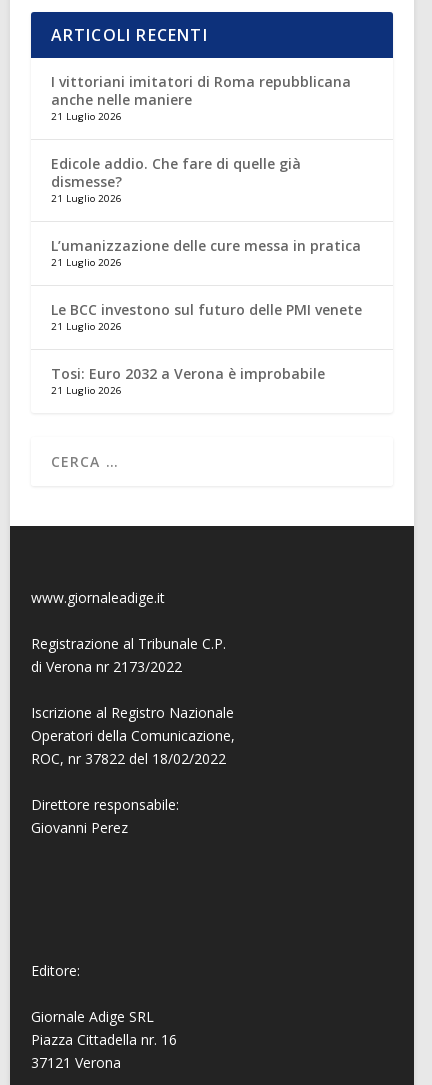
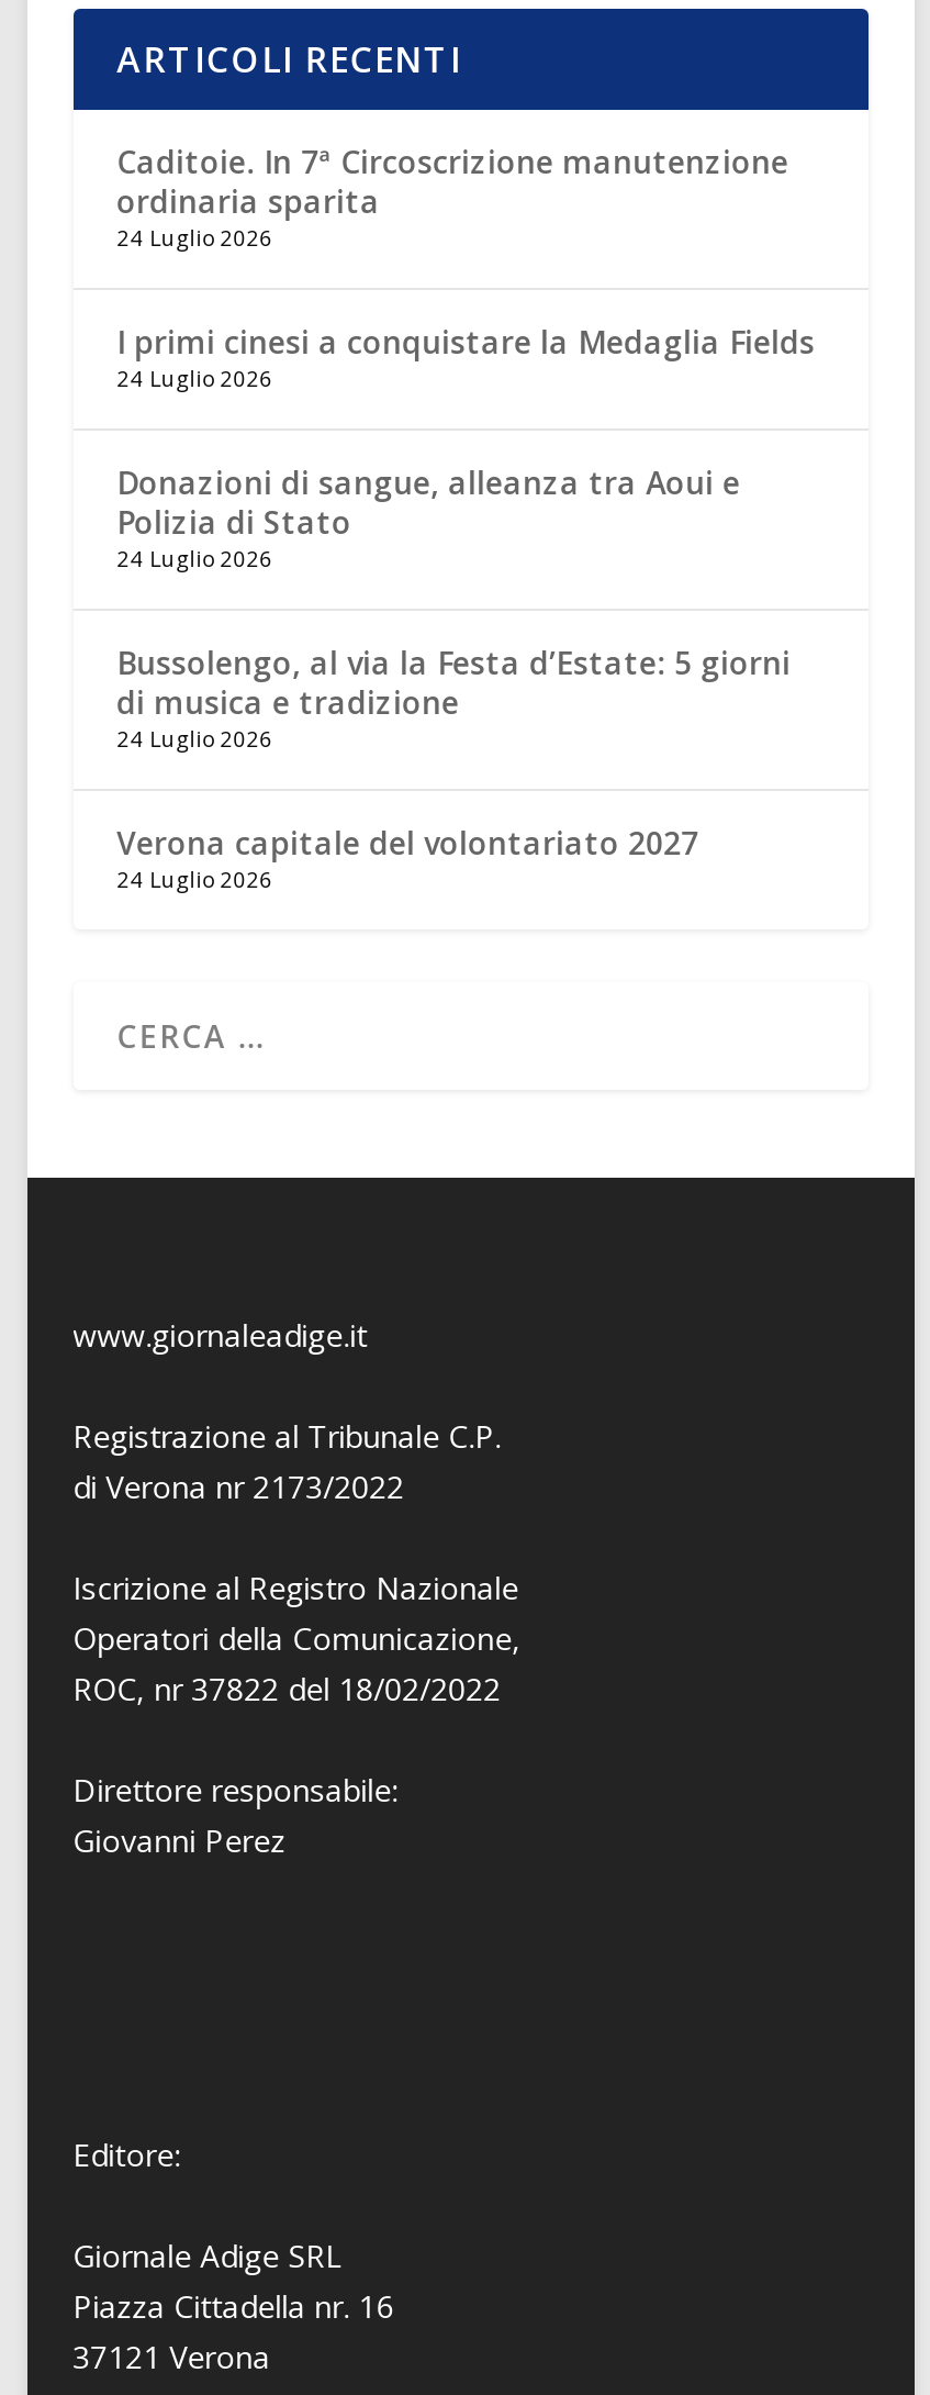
[51,72,351,123] I vittoriani imitatori di Roma repubblicana | anche nelle maniere | 21 Luglio 2026 -> [117,140,789,252] Caditoie. In 7ª Circoscrizione manutenzione | ordinaria sparita | 24 Luglio 2026
[51,154,301,205] Edicole addio. Che fare di quelle già | dismesse? | 21 Luglio 2026 -> [117,321,815,393] I primi cinesi a conquistare la Medaglia Fields | 24 Luglio 2026
[51,236,361,269] L’umanizzazione delle cure messa in pratica | 21 Luglio 2026 -> [117,461,740,573] Donazioni di sangue, alleanza tra Aoui e | Polizia di Stato | 24 Luglio 2026
[51,300,362,333] Le BCC investono sul futuro delle PMI venete | 21 Luglio 2026 -> [117,641,791,753] Bussolengo, al via la Festa d’Estate: 5 giorni | di musica e tradizione | 24 Luglio 2026
[51,364,325,397] Tosi: Euro 2032 a Verona è improbabile | 21 Luglio 2026 -> [117,822,707,894] Verona capitale del volontariato 2027 | 24 Luglio 2026

